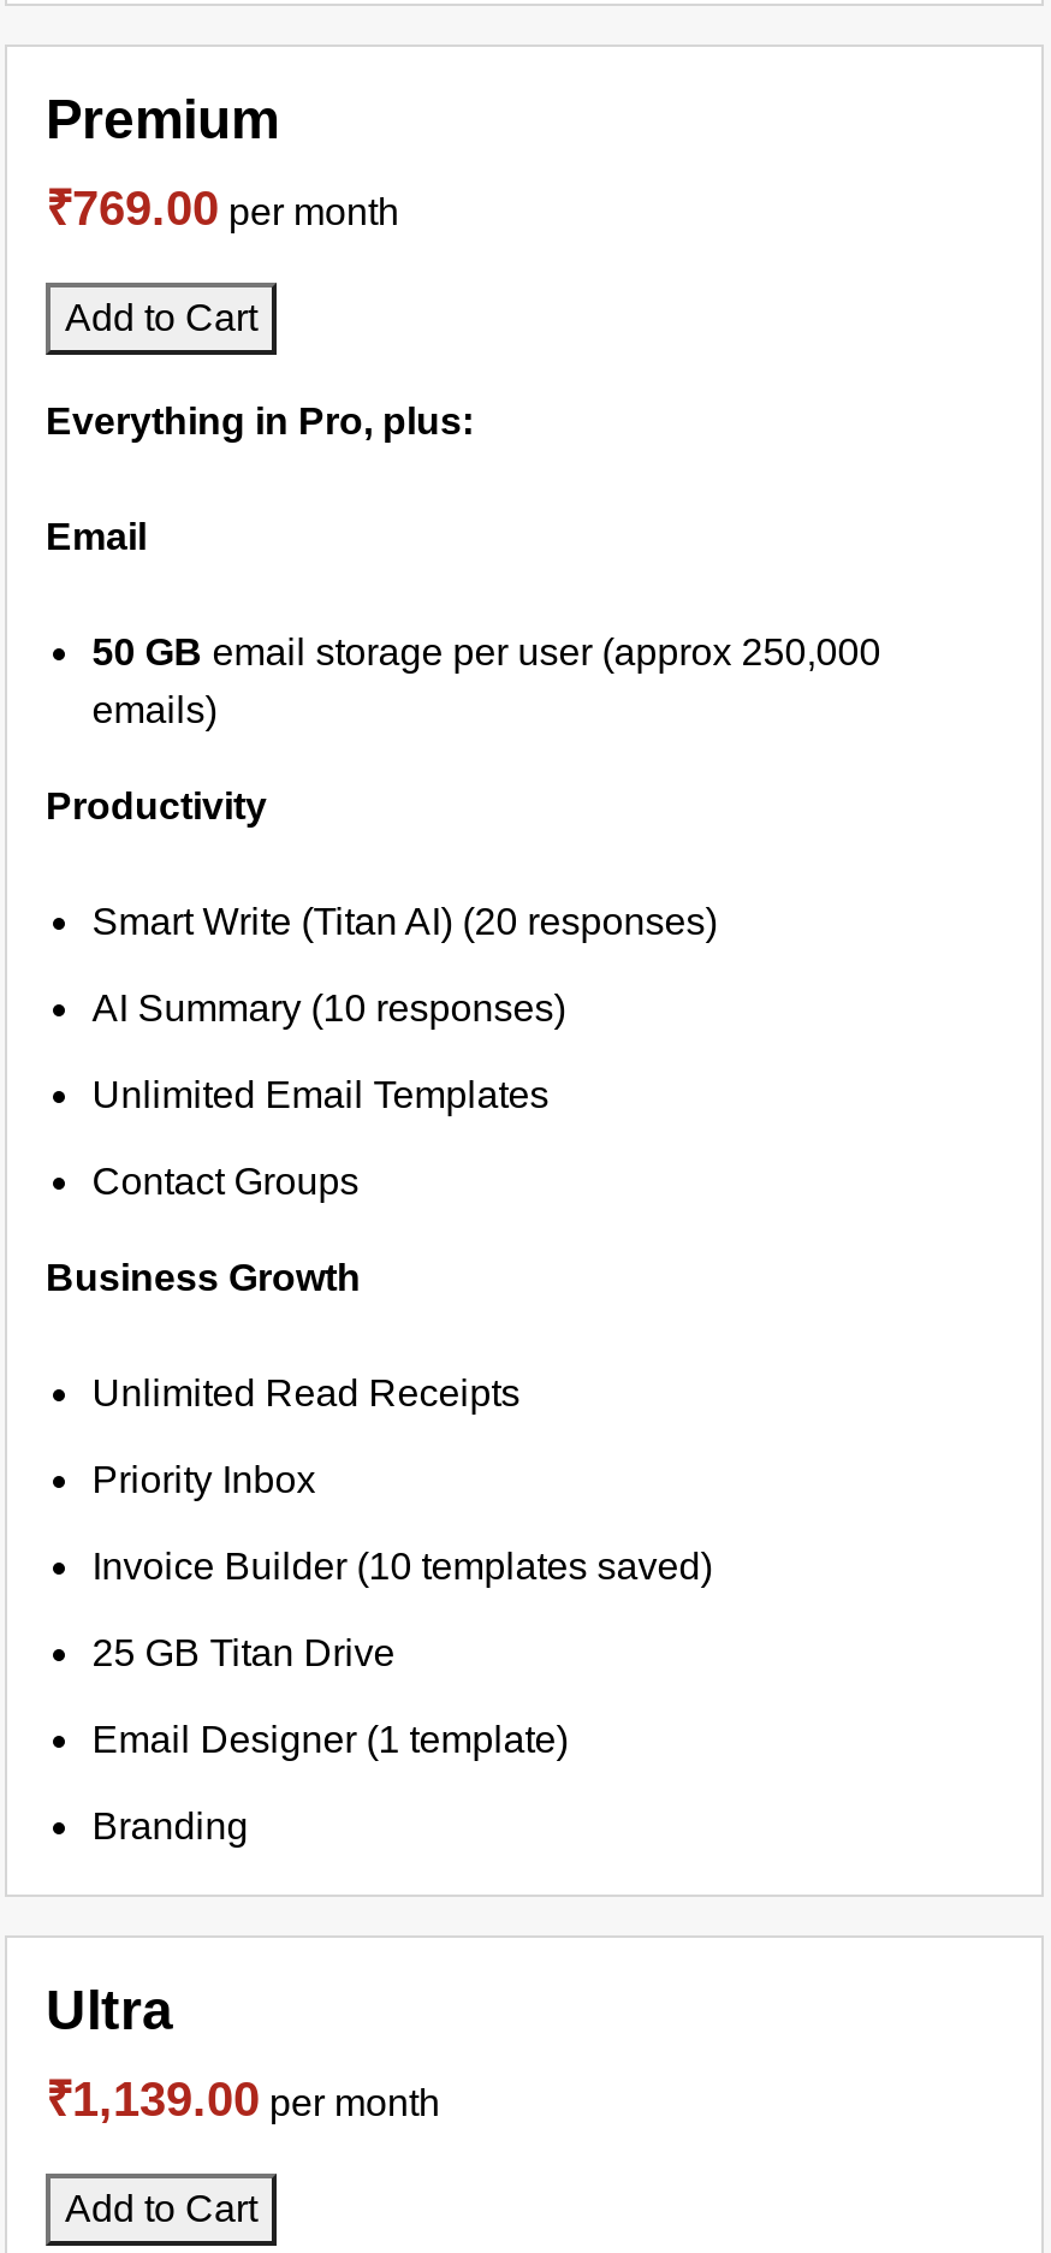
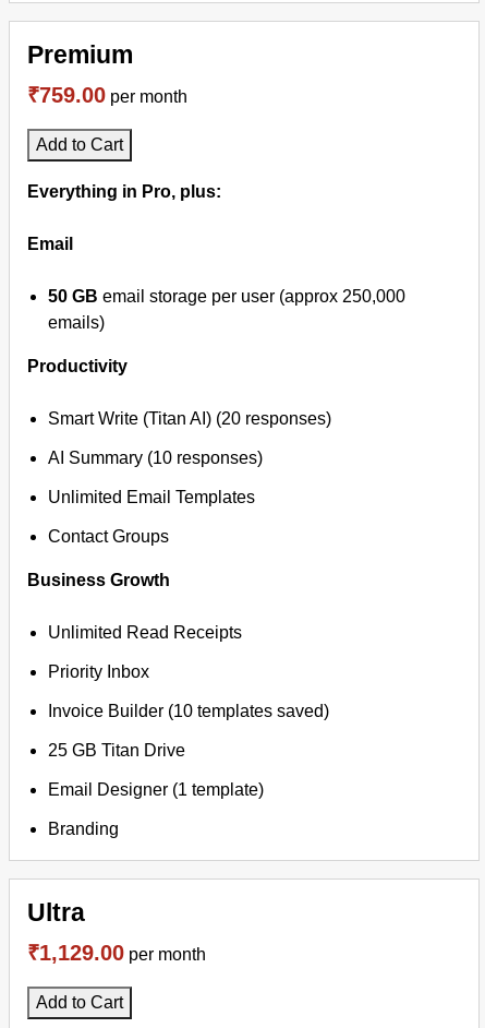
[46,182,399,235] ₹769.00 per month -> [27,83,187,107] ₹759.00 per month
[46,2073,440,2125] ₹1,139.00 per month -> [27,941,206,965] ₹1,129.00 per month

